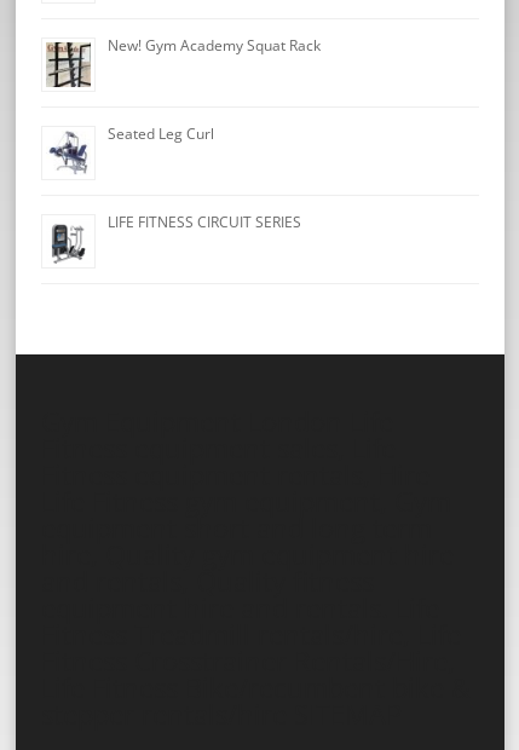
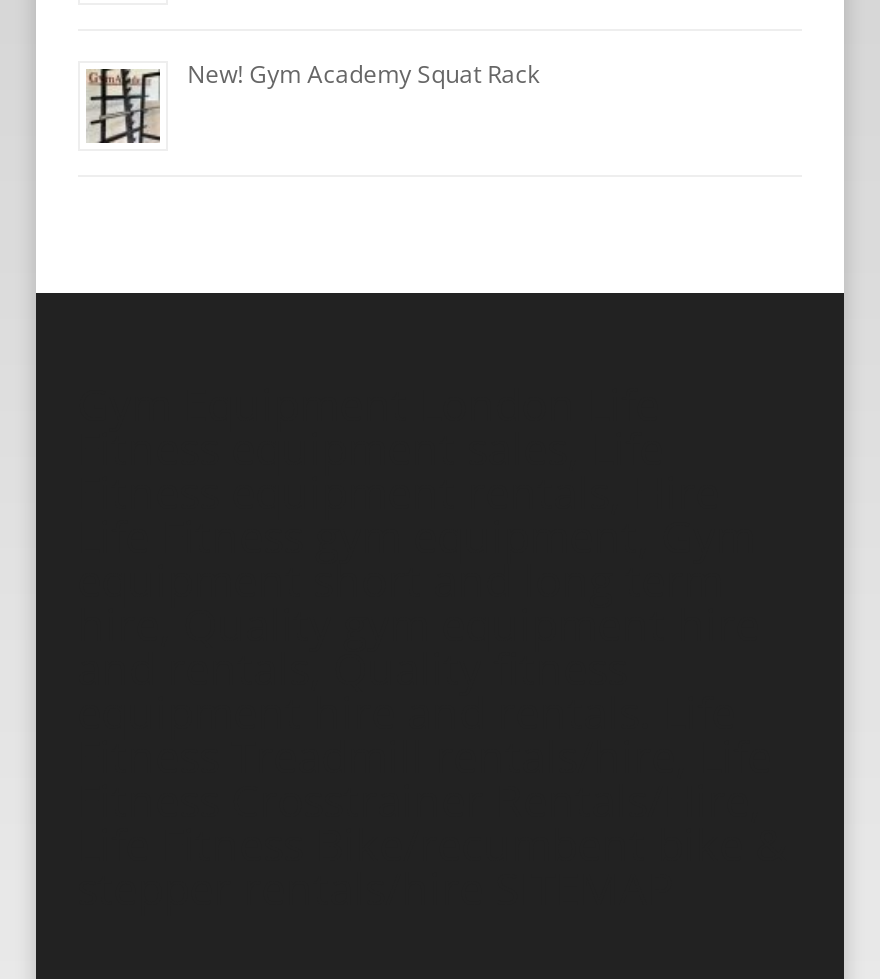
[48,123,214,174] [image] | Seated Leg Curl -> none
[47,212,301,264] [image] | LIFE FITNESS CIRCUIT SERIES -> none

